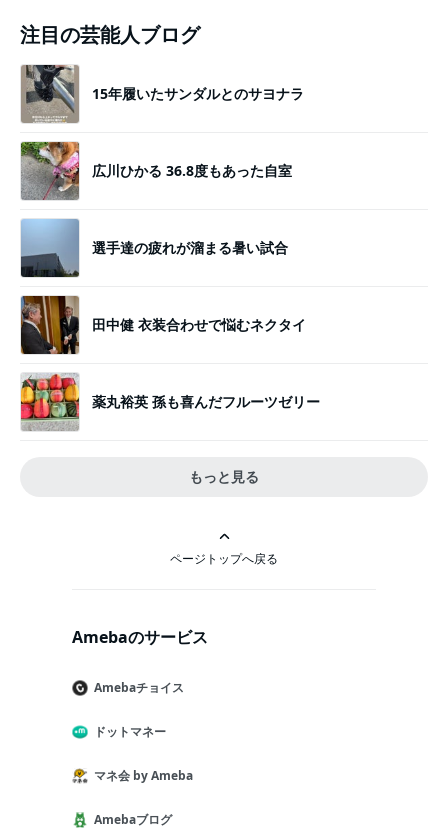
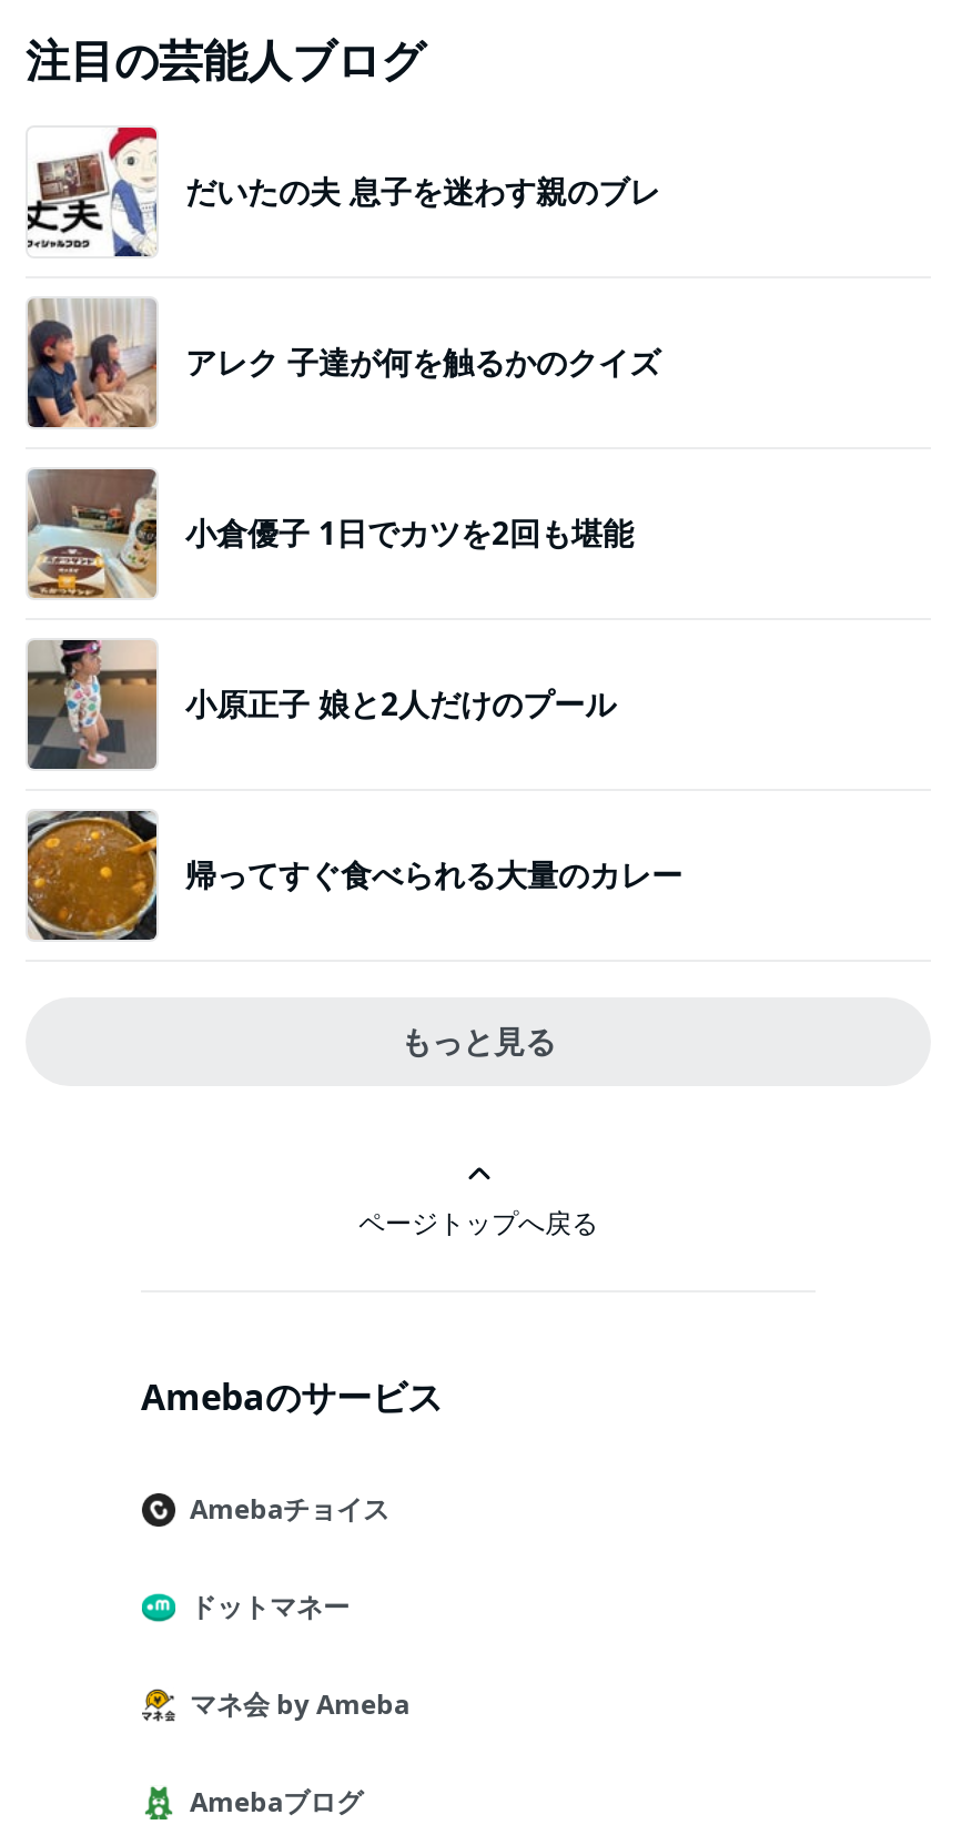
[20,64,304,124] [image] | 15年履いたサンダルとのサヨナラ -> [26,125,660,258] [image] | だいたの夫 息子を迷わす親のブレ
[21,141,292,201] [image] | 広川ひかる 36.8度もあった自室 -> [26,298,660,429] [image] | アレク 子達が何を触るかのクイズ
[20,218,288,278] [image] | 選手達の疲れが溜まる暑い試合 -> [26,467,634,600] [image] | 小倉優子 1日でカツを2回も堪能
[20,295,306,355] [image] | 田中健 衣装合わせで悩むネクタイ -> [26,638,616,771] [image] | 小原正子 娘と2人だけのプール
[20,373,320,430] [image] | 薬丸裕英 孫も喜んだフルーツゼリー -> [26,809,682,940] [image] | 帰ってすぐ食べられる大量のカレー

